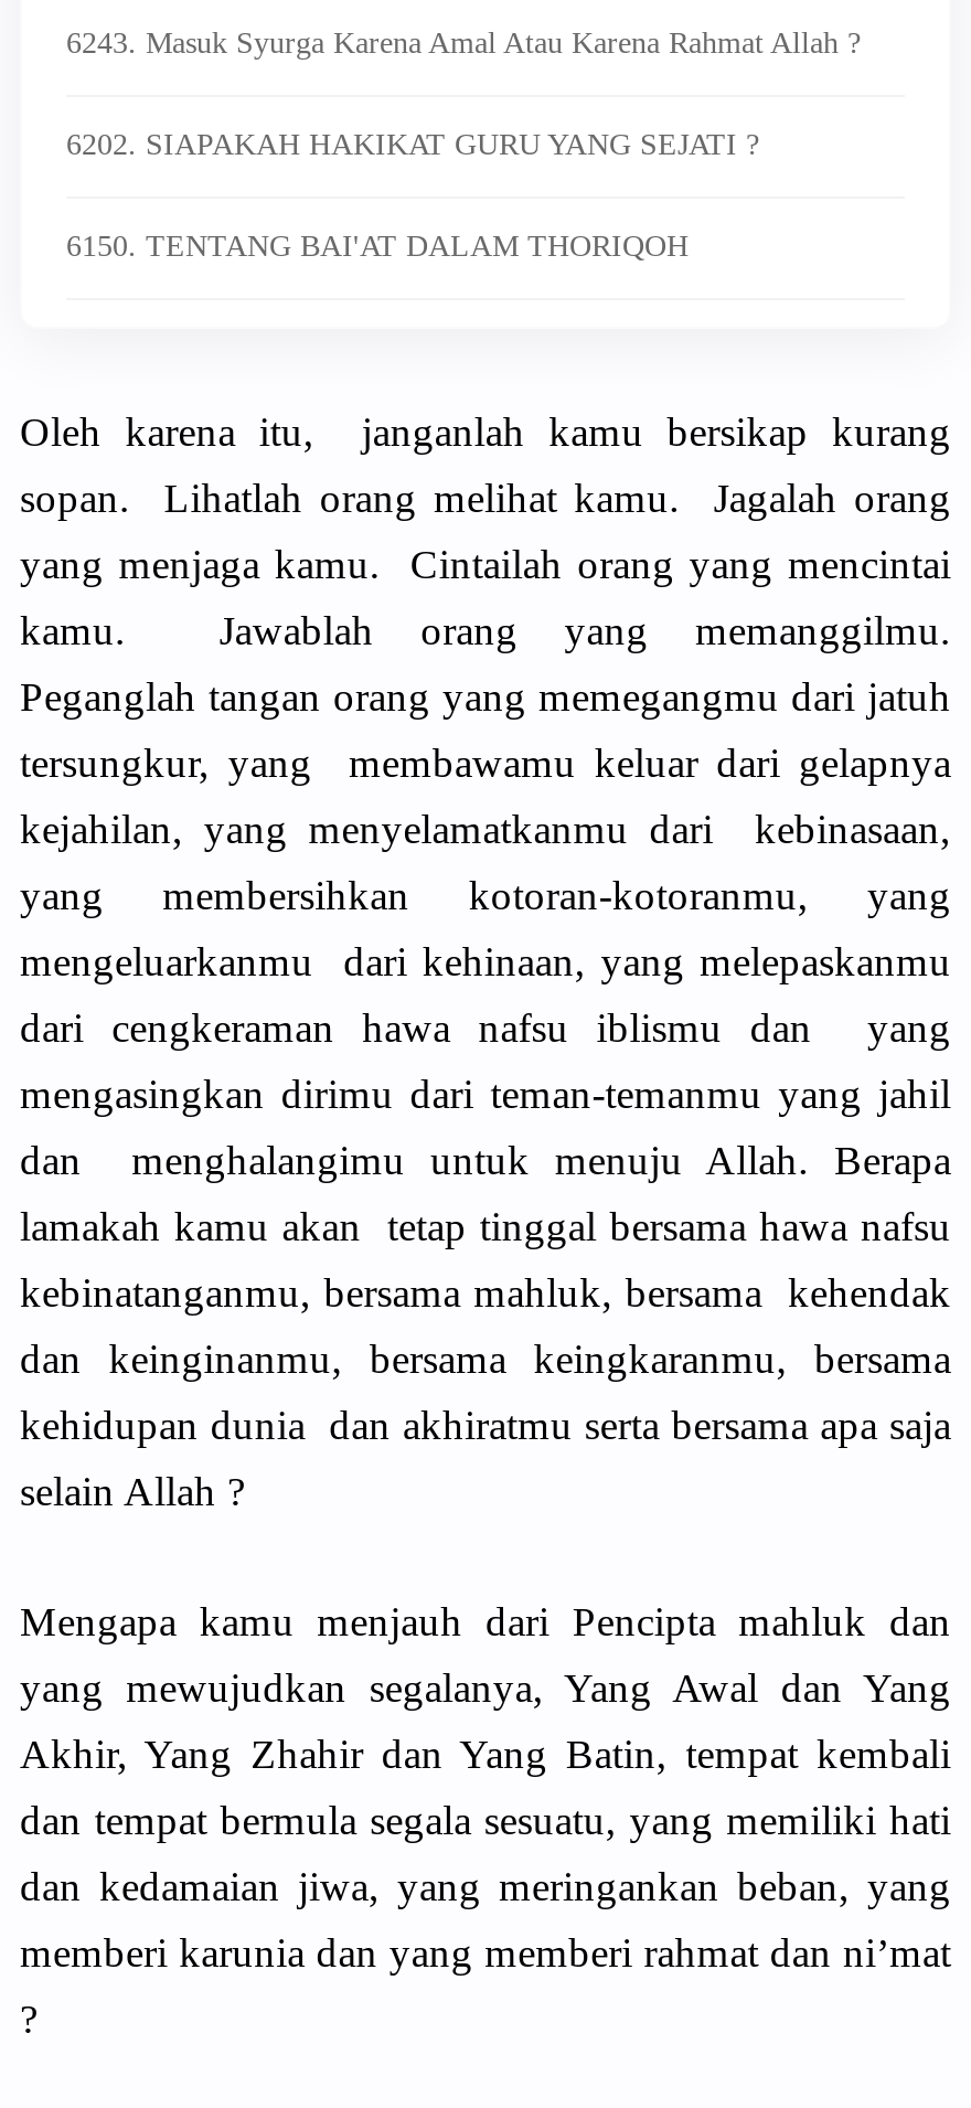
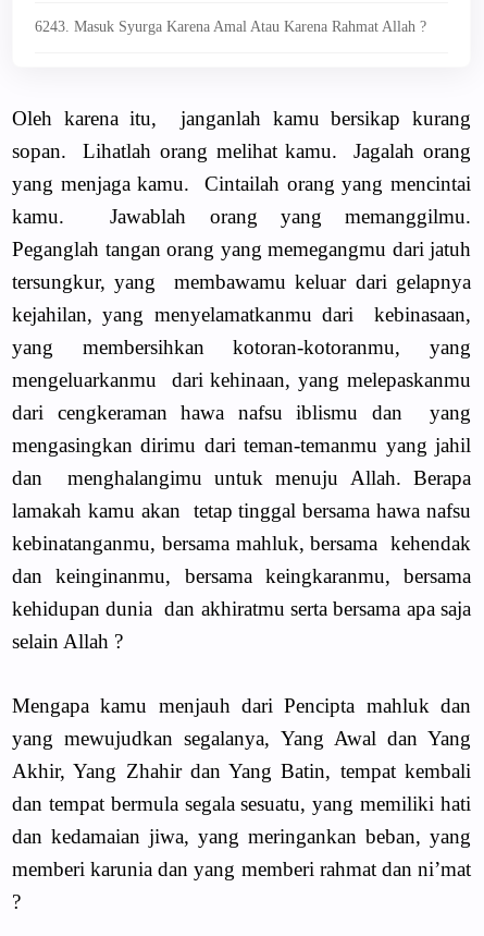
[66,127,759,262] 6202. SIAPAKAH HAKIKAT GURU YANG SEJATI ? | 6150. TENTANG BAI'AT DALAM THORIQOH -> none

